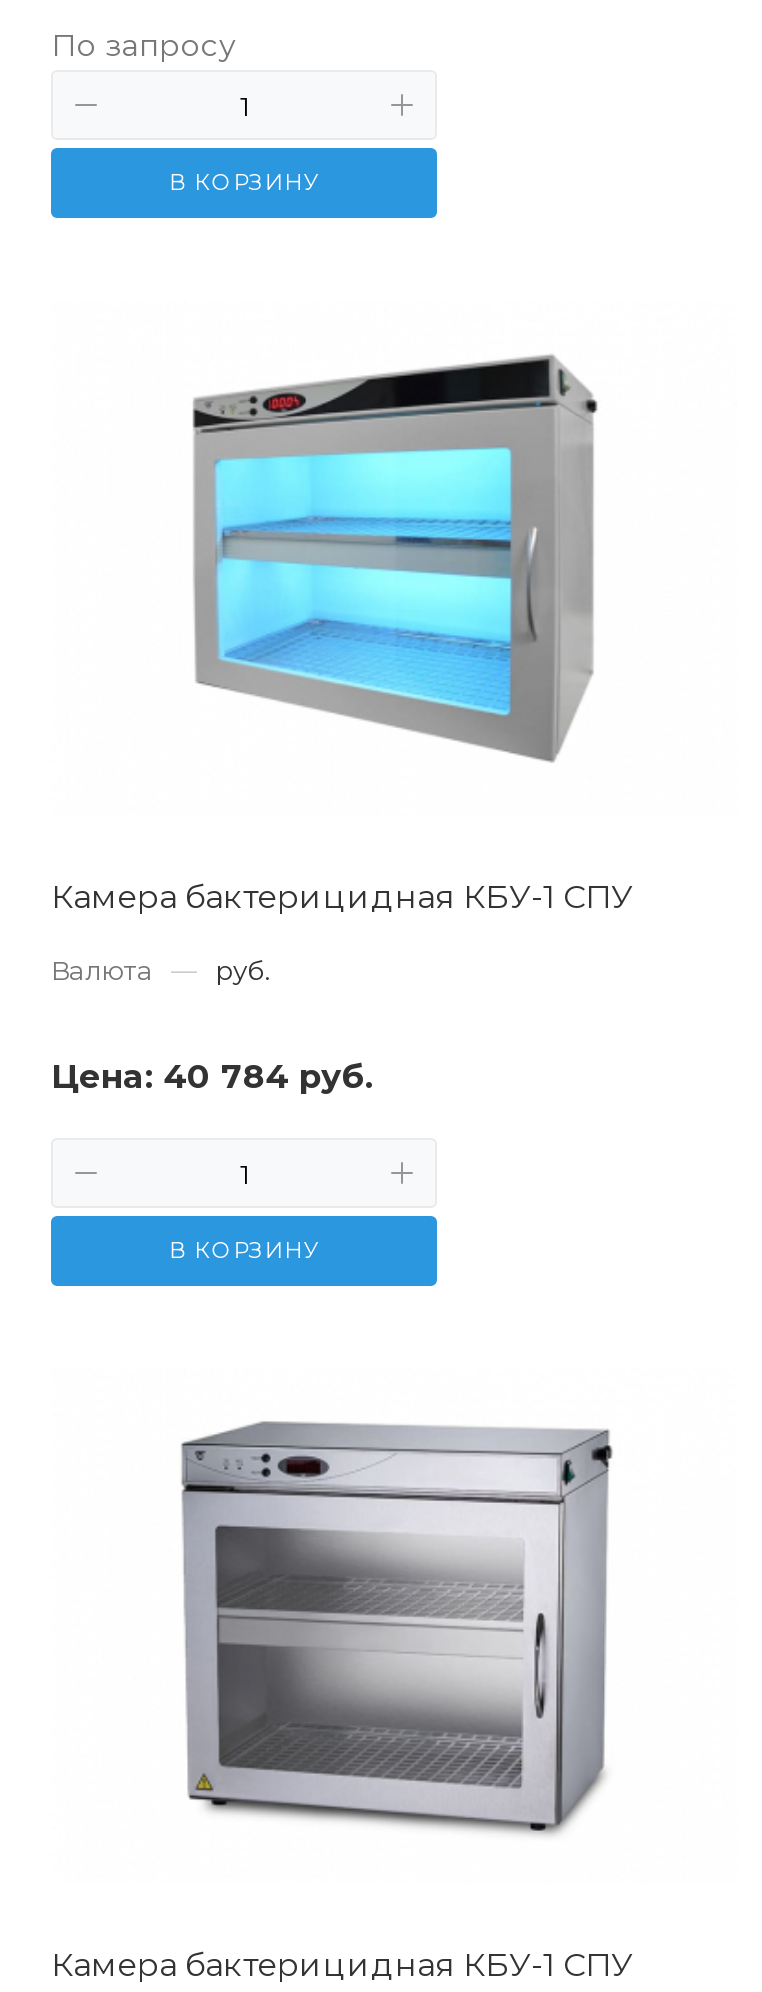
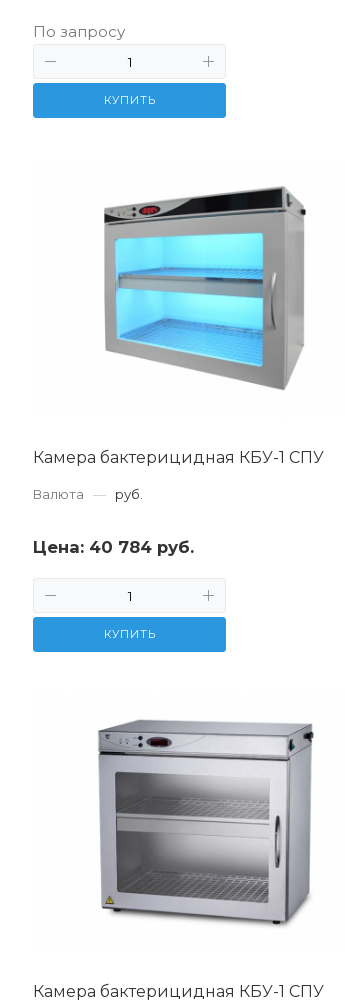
[169,168,319,196] В КОРЗИНУ -> [104,93,155,107] КУПИТЬ
[169,1236,319,1264] В КОРЗИНУ -> [104,627,155,641] КУПИТЬ

